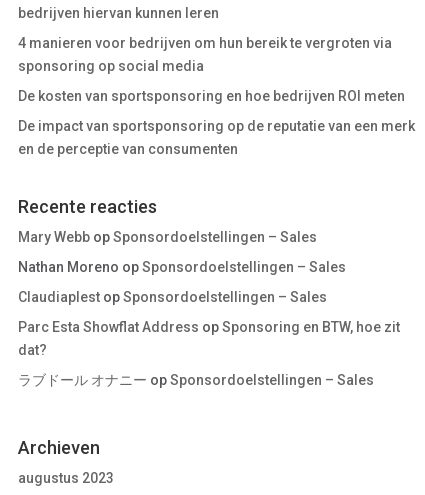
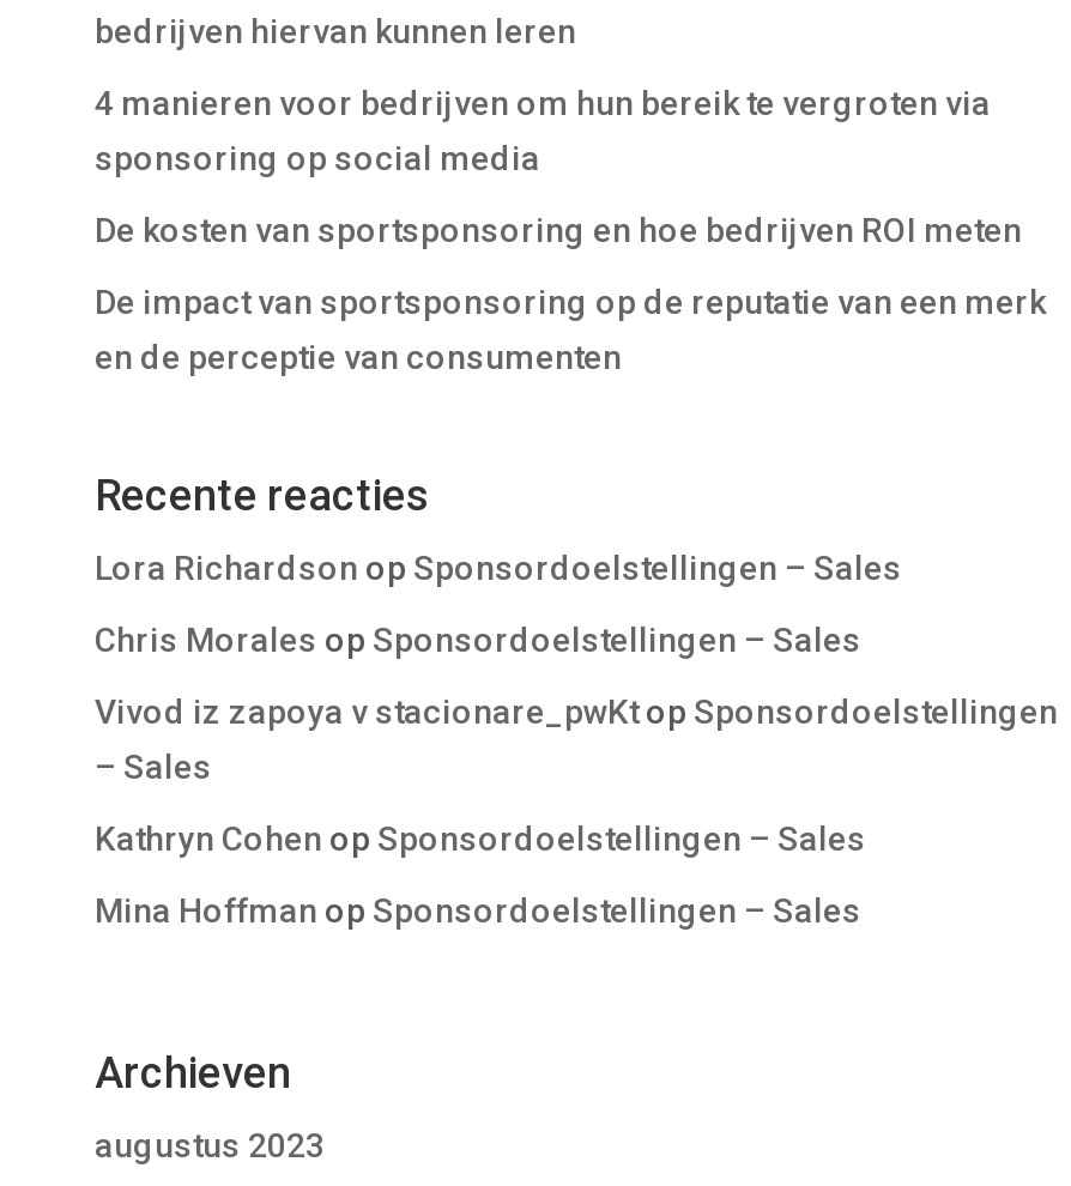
[18,229,317,245] Mary Webb op Sponsordoelstellingen – Sales -> [95,549,902,587] Lora Richardson op Sponsordoelstellingen – Sales
[18,259,346,275] Nathan Moreno op Sponsordoelstellingen – Sales -> [95,621,861,659] Chris Morales op Sponsordoelstellingen – Sales
[18,289,327,305] Claudiaplest op Sponsordoelstellingen – Sales -> [95,692,1058,786] Vivod iz zapoya v stacionare_pwKt op Sponsordoelstellingen | – Sales
[18,319,400,358] Parc Esta Showflat Address op Sponsoring en BTW, hoe zit | dat? -> [95,819,866,858] Kathryn Cohen op Sponsordoelstellingen – Sales
[18,372,374,388] ラブドール オナニーop Sponsordoelstellingen – Sales -> [95,891,861,930] Mina Hoffman op Sponsordoelstellingen – Sales

